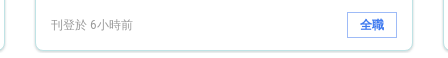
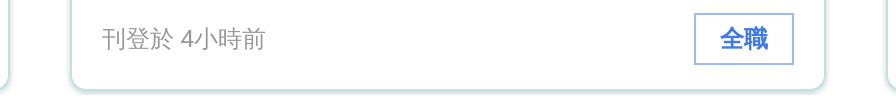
[51,17,133,31] 刊登於 6小時前 -> [102,24,266,52] 刊登於 4小時前

